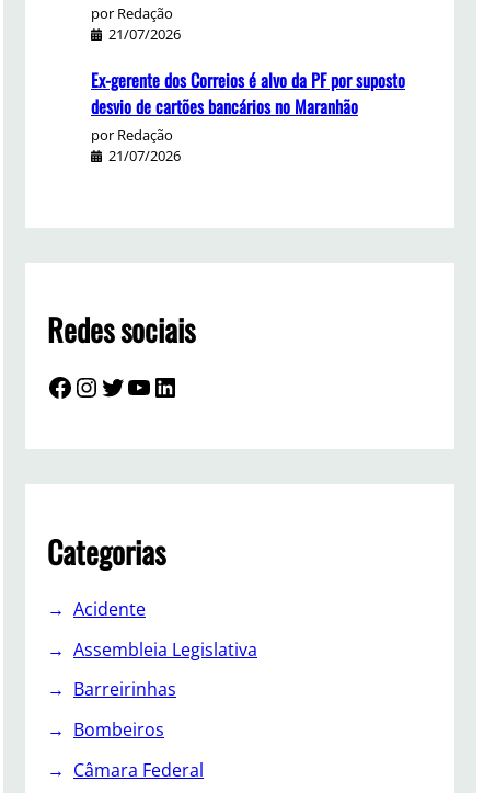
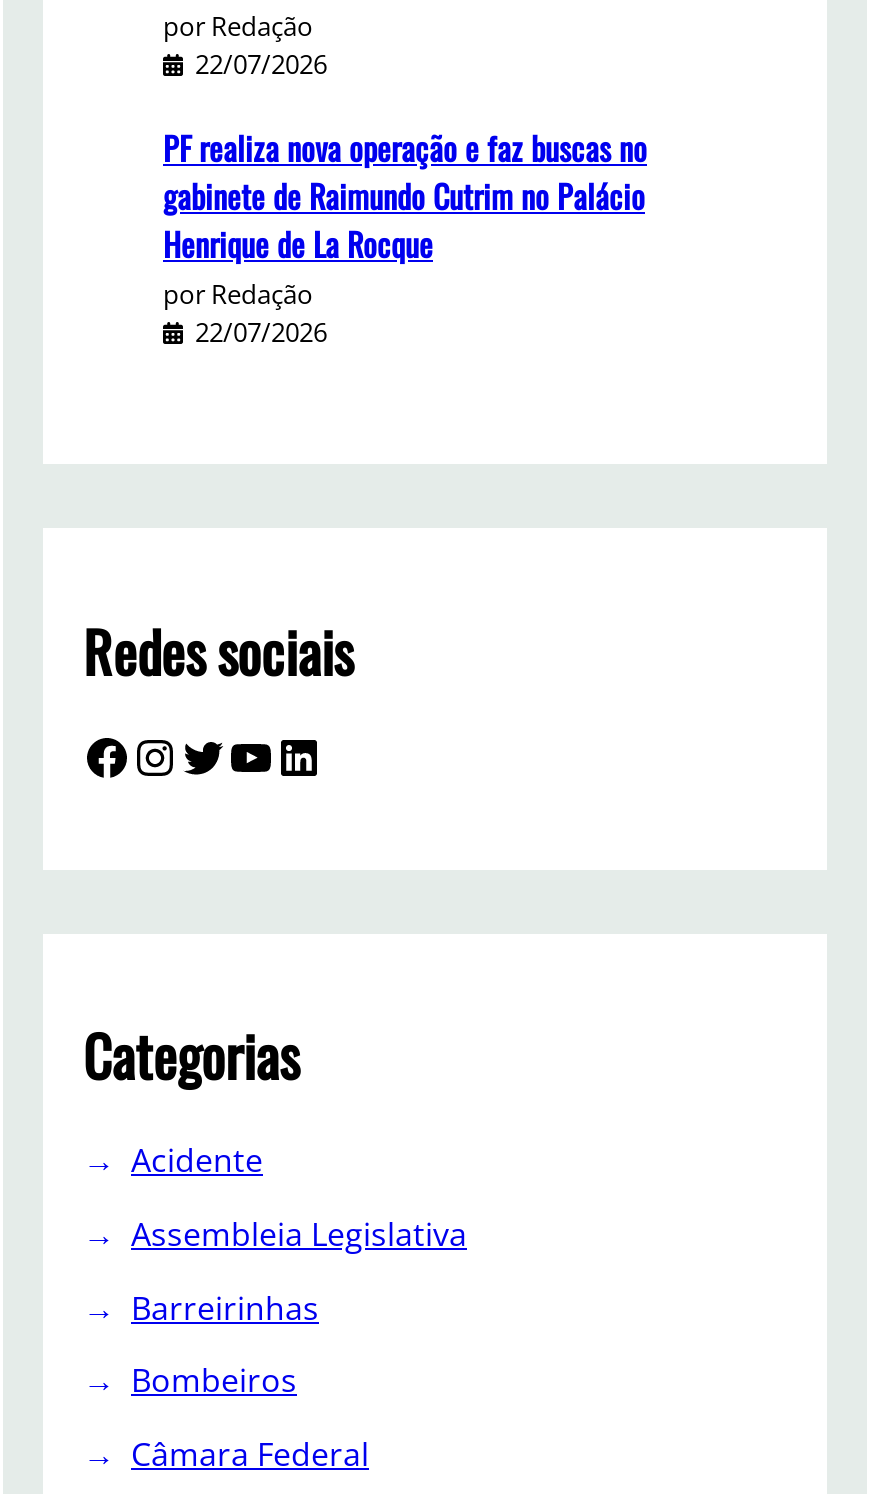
[108,24,181,44] 21/07/2026 -> [195,45,327,81] 22/07/2026
[91,67,405,120] Ex-gerente dos Correios é alvo da PF por suposto | desvio de cartões bancários no Maranhão -> [163,123,647,267] PF realiza nova operação e faz buscas no | gabinete de Raimundo Cutrim no Palácio | Henrique de La Rocque
[108,146,181,166] 21/07/2026 -> [195,314,327,350] 22/07/2026

